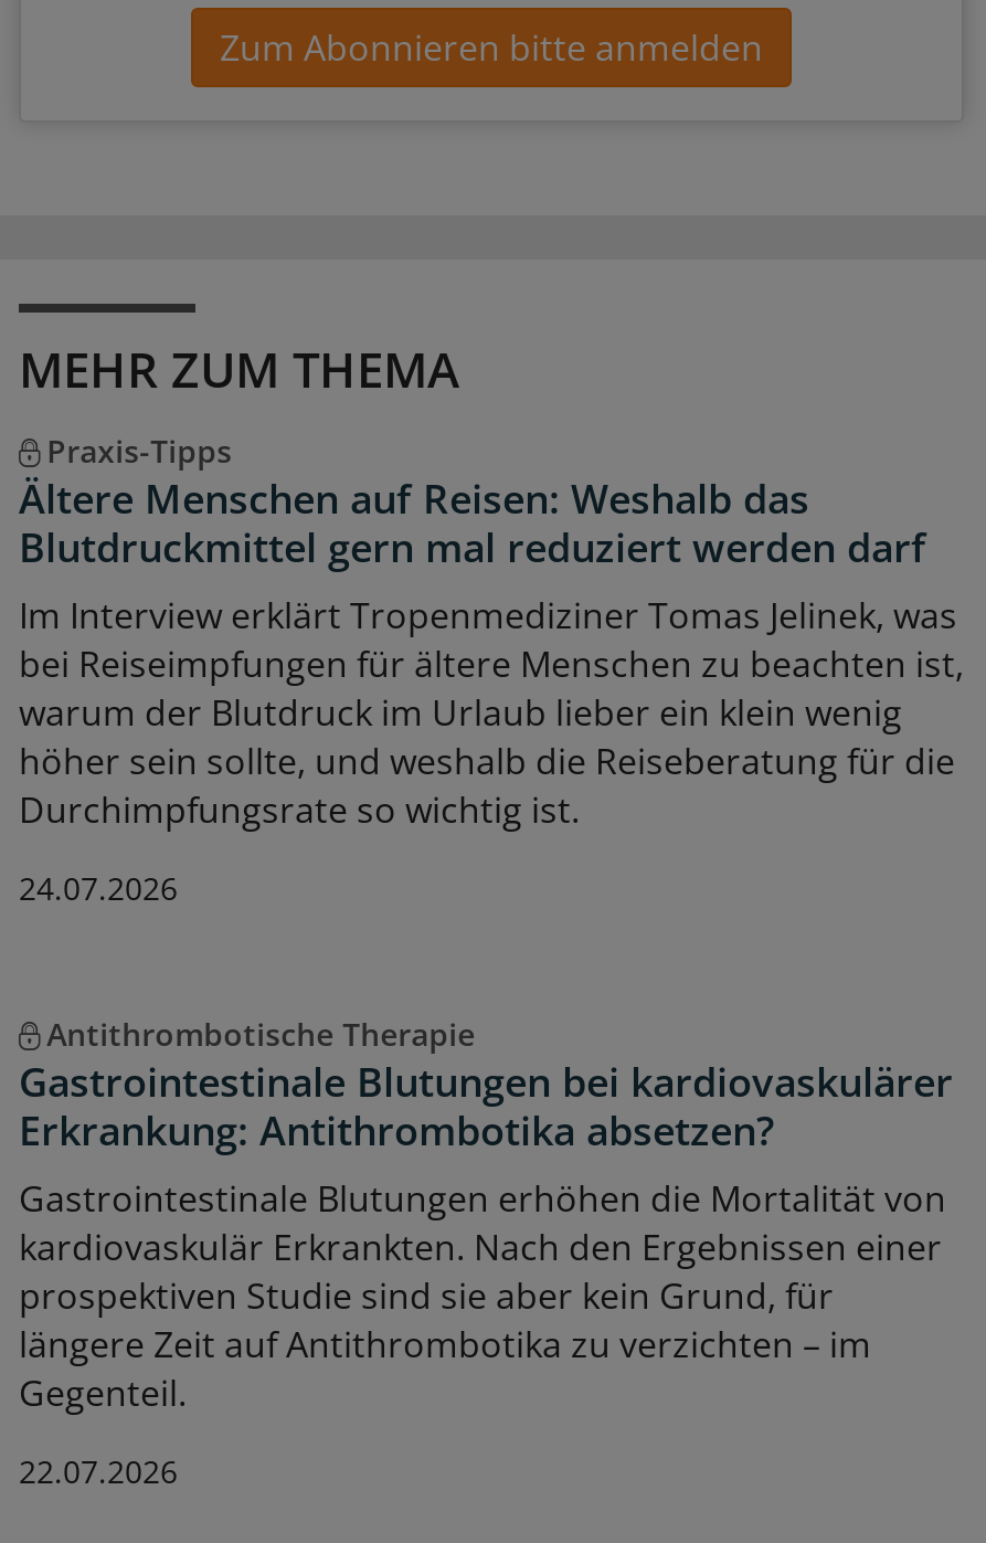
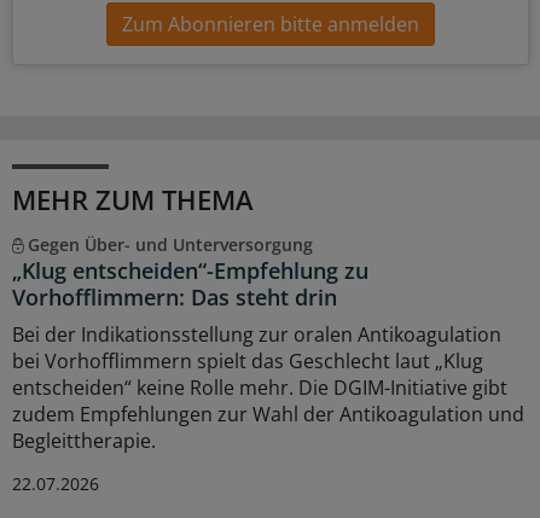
[19,429,964,1417] Praxis-Tipps | Ältere Menschen auf Reisen: Weshalb das | Blutdruckmittel gern mal reduziert werden darf | Im Interview erklärt Tropenmediziner Tomas Jelinek, was | bei Reiseimpfungen für ältere Menschen zu beachten ist, | warum der Blutdruck im Urlaub lieber ein klein wenig | höher sein sollte, und weshalb die Reiseberatung für die | Durchimpfungsrate so wichtig ist. | 24.07.2026 | Antithrombotische Therapie | Gastrointestinale Blutungen bei kardiovaskulärer | Erkrankung: Antithrombotika absetzen? | Gastrointestinale Blutungen erhöhen die Mortalität von | kardiovaskulär Erkrankten. Nach den Ergebnissen einer | prospektiven Studie sind sie aber kein Grund, für | längere Zeit auf Antithrombotika zu verzichten – im | Gegenteil. -> [12,233,524,454] Gegen Über- und Unterversorgung | „Klug entscheiden“-Empfehlung zu | Vorhofflimmern: Das steht drin | Bei der Indikationsstellung zur oralen Antikoagulation | bei Vorhofflimmern spielt das Geschlecht laut „Klug | entscheiden“ keine Rolle mehr. Die DGIM-Initiative gibt | zudem Empfehlungen zur Wahl der Antikoagulation und | Begleittherapie.

